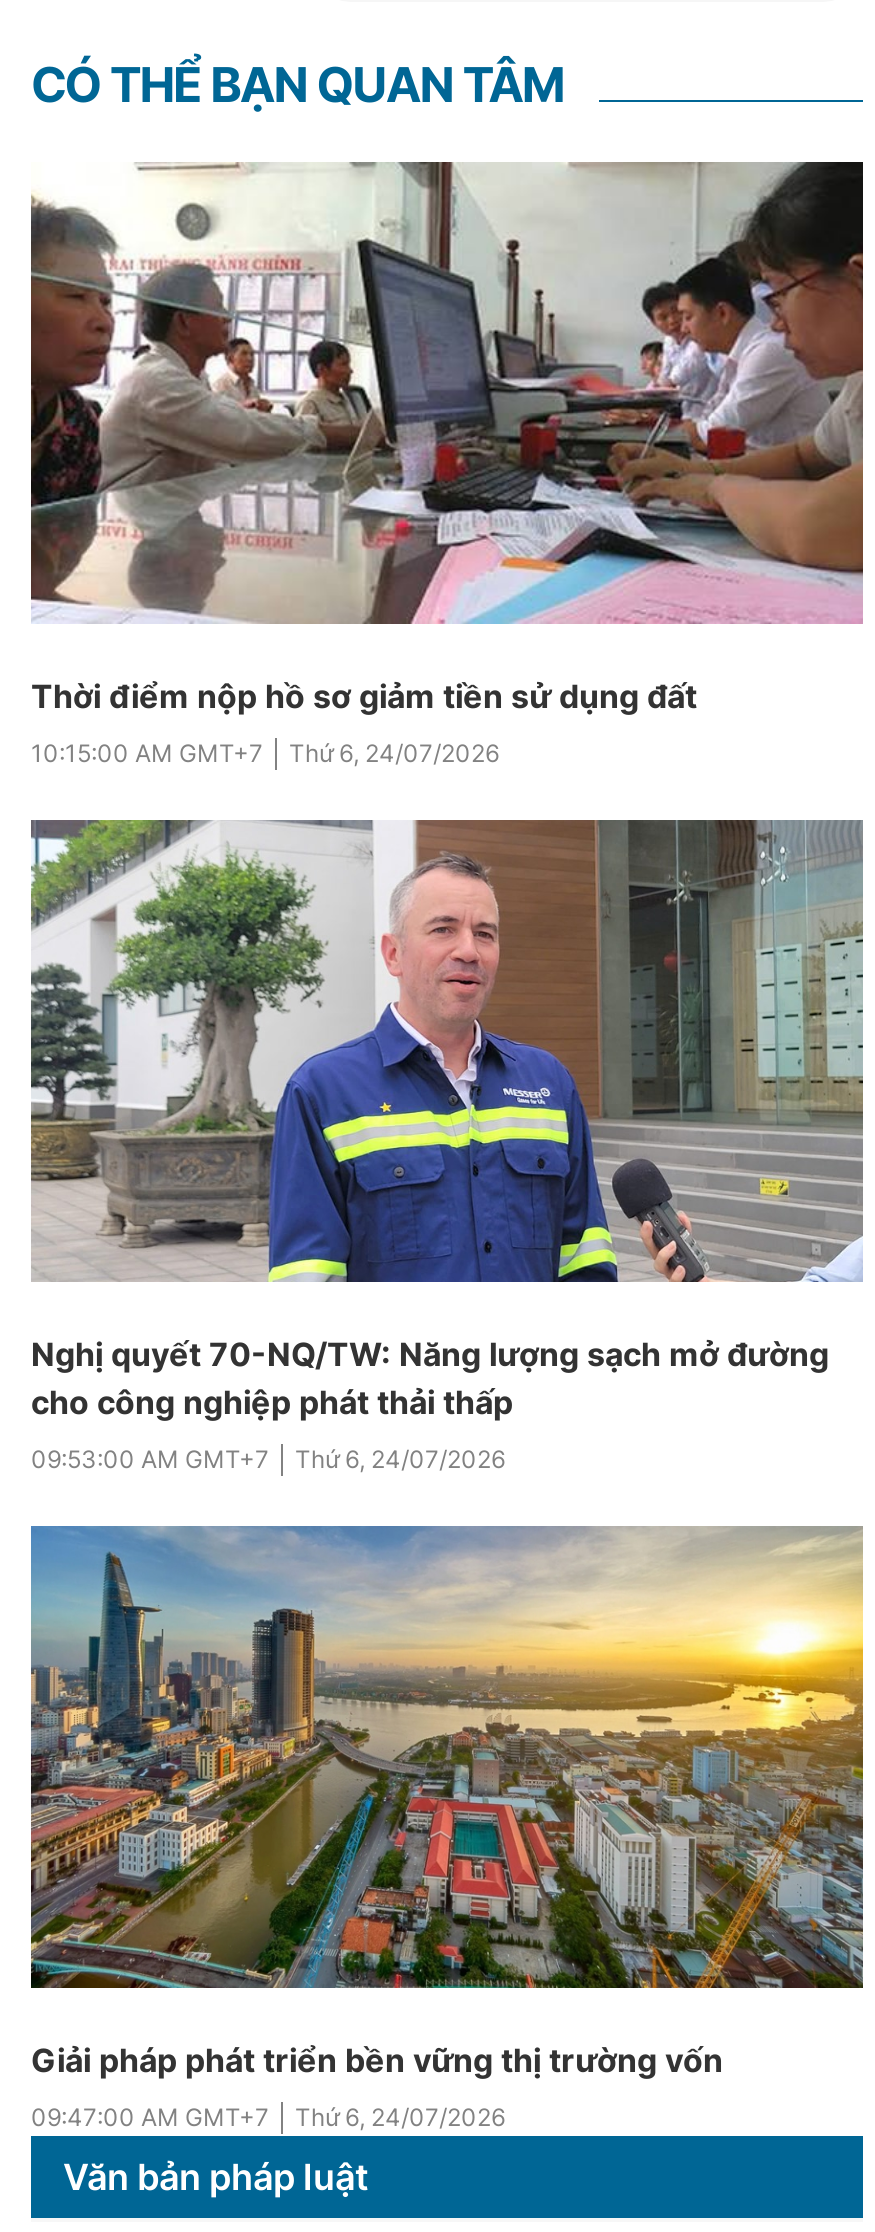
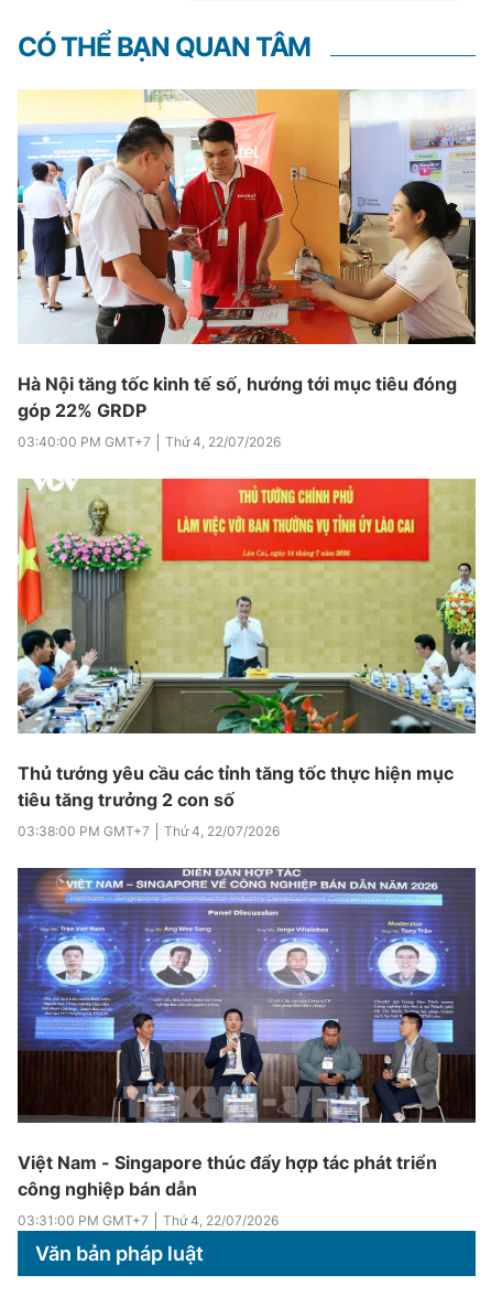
[29,160,865,716] [image] | Thời điểm nộp hồ sơ giảm tiền sử dụng đất -> [17,89,477,421] [image] | Hà Nội tăng tốc kinh tế số, hướng tới mục tiêu đóng | góp 22% GRDP
[31,738,499,768] 10:15:00 AM GMT+7 | Thứ 6, 24/07/2026 -> [18,434,281,450] 03:40:00 PM GMT+7 | Thứ 4, 22/07/2026
[29,818,863,1422] [image] | Nghị quyết 70-NQ/TW: Năng lượng sạch mở đường | cho công nghiệp phát thải thấp -> [17,478,476,811] [image] | Thủ tướng yêu cầu các tỉnh tăng tốc thực hiện mục | tiêu tăng trưởng 2 con số
[31,1444,505,1474] 09:53:00 AM GMT+7 | Thứ 6, 24/07/2026 -> [18,823,280,840] 03:38:00 PM GMT+7 | Thứ 4, 22/07/2026
[29,1524,865,2081] [image] | Giải pháp phát triển bền vững thị trường vốn -> [17,867,477,1200] [image] | Việt Nam - Singapore thúc đẩy hợp tác phát triển | công nghiệp bán dẫn
[31,2103,505,2133] 09:47:00 AM GMT+7 | Thứ 6, 24/07/2026 -> [18,1213,279,1229] 03:31:00 PM GMT+7 | Thứ 4, 22/07/2026

